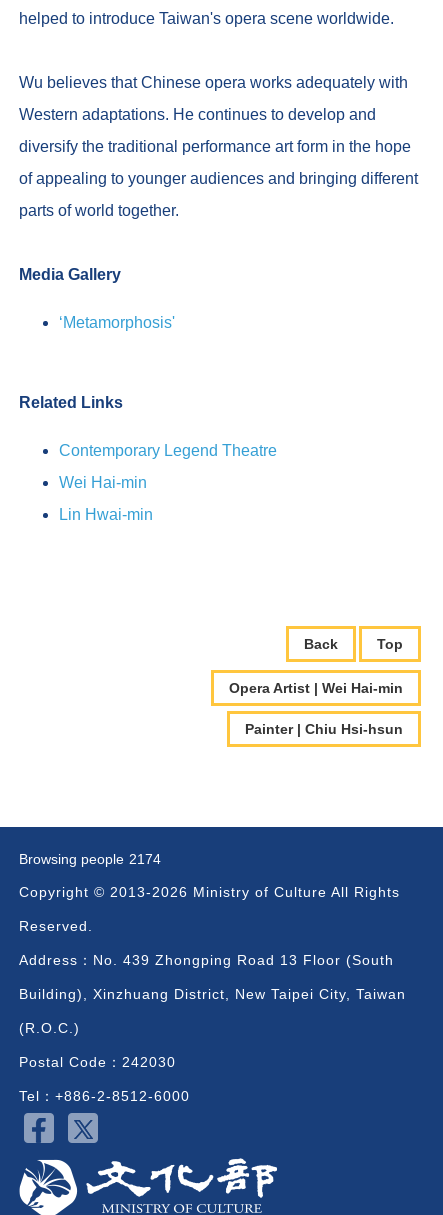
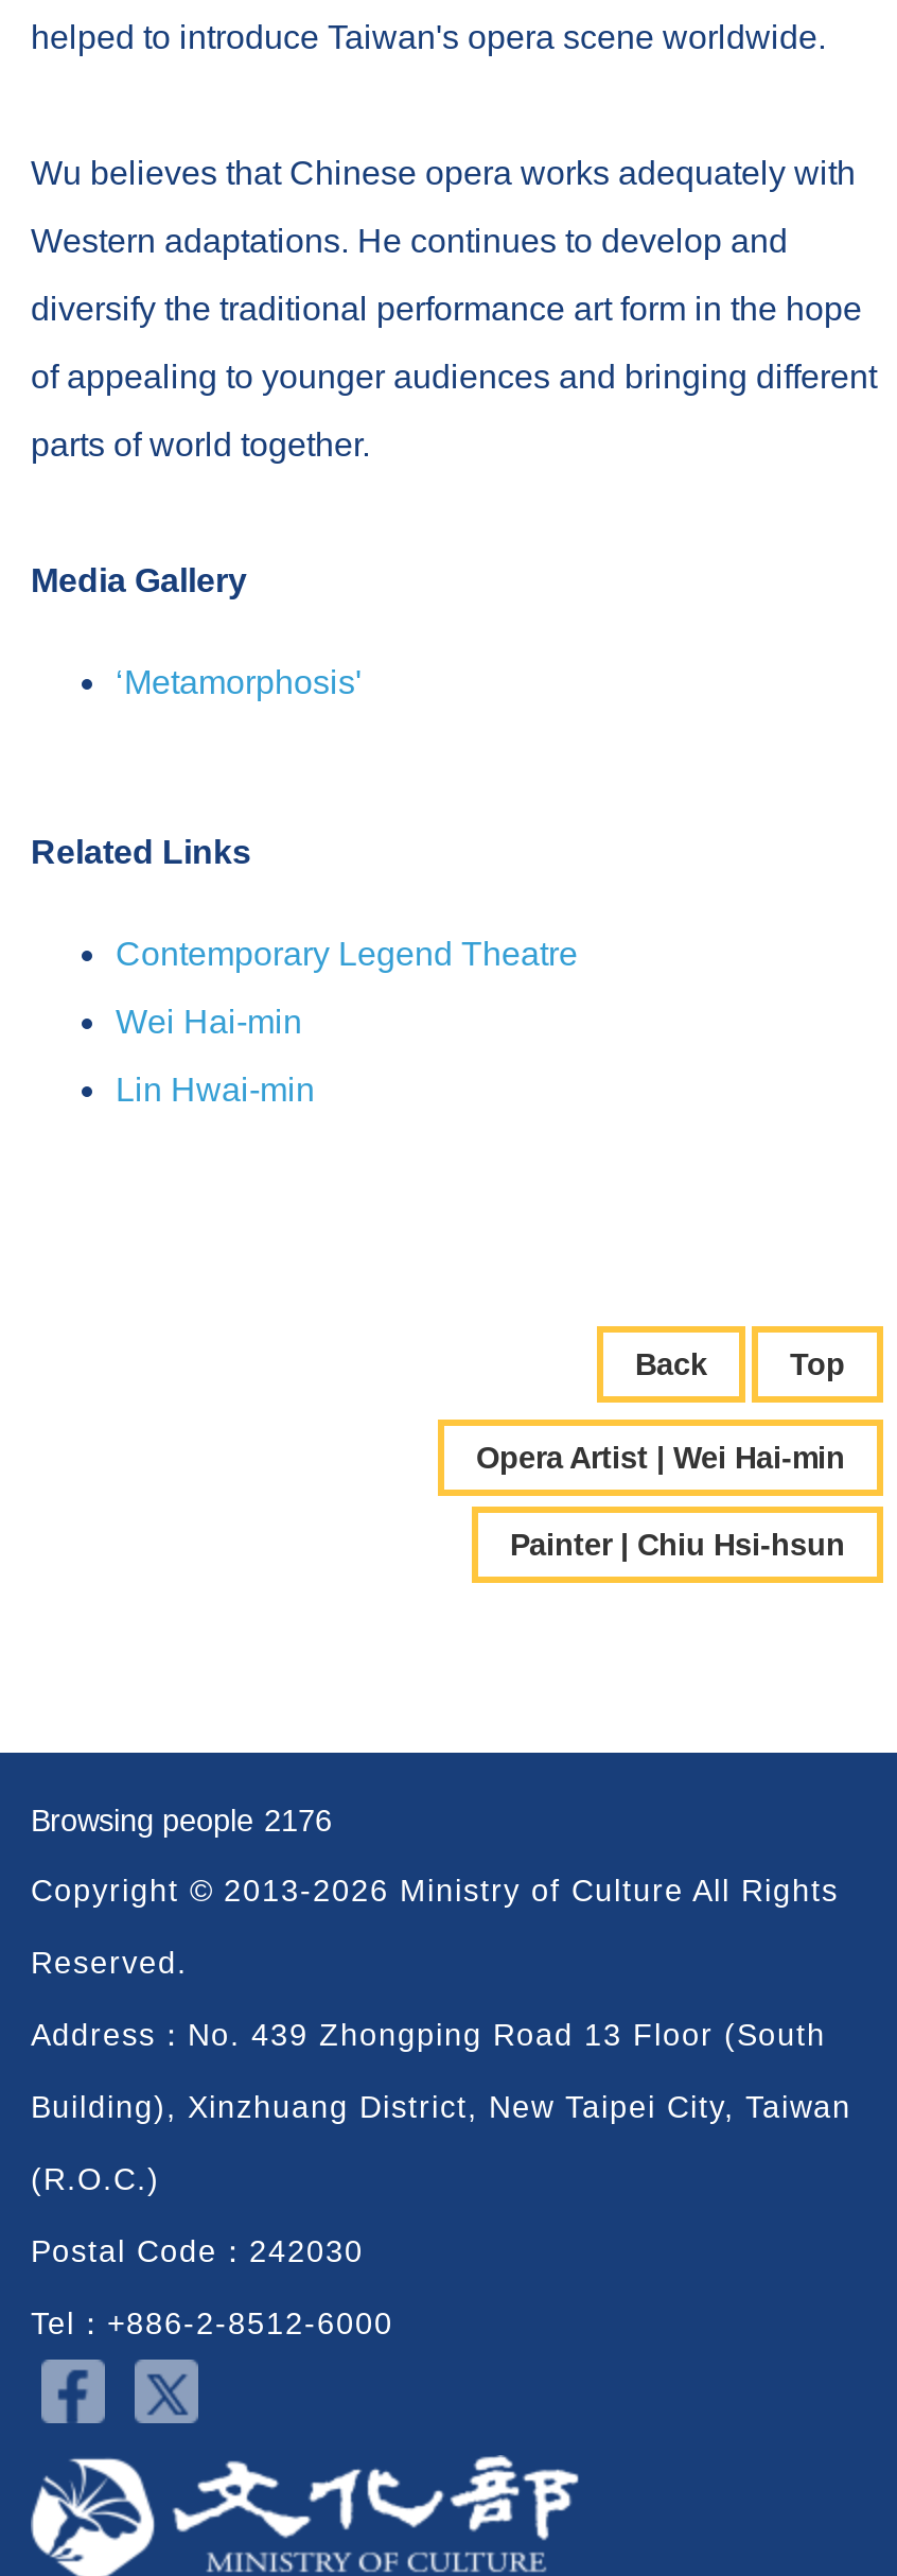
[19,851,161,867] Browsing people 2174 -> [31,1803,332,1837] Browsing people 2176

